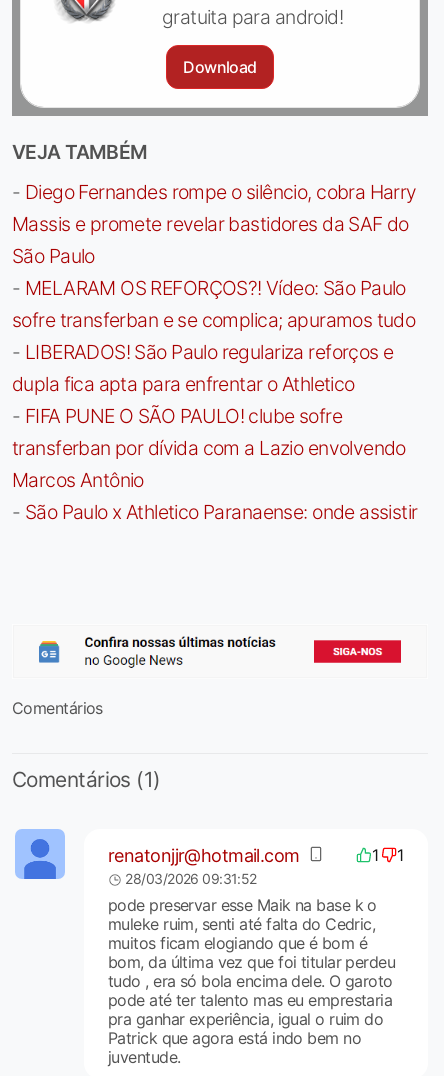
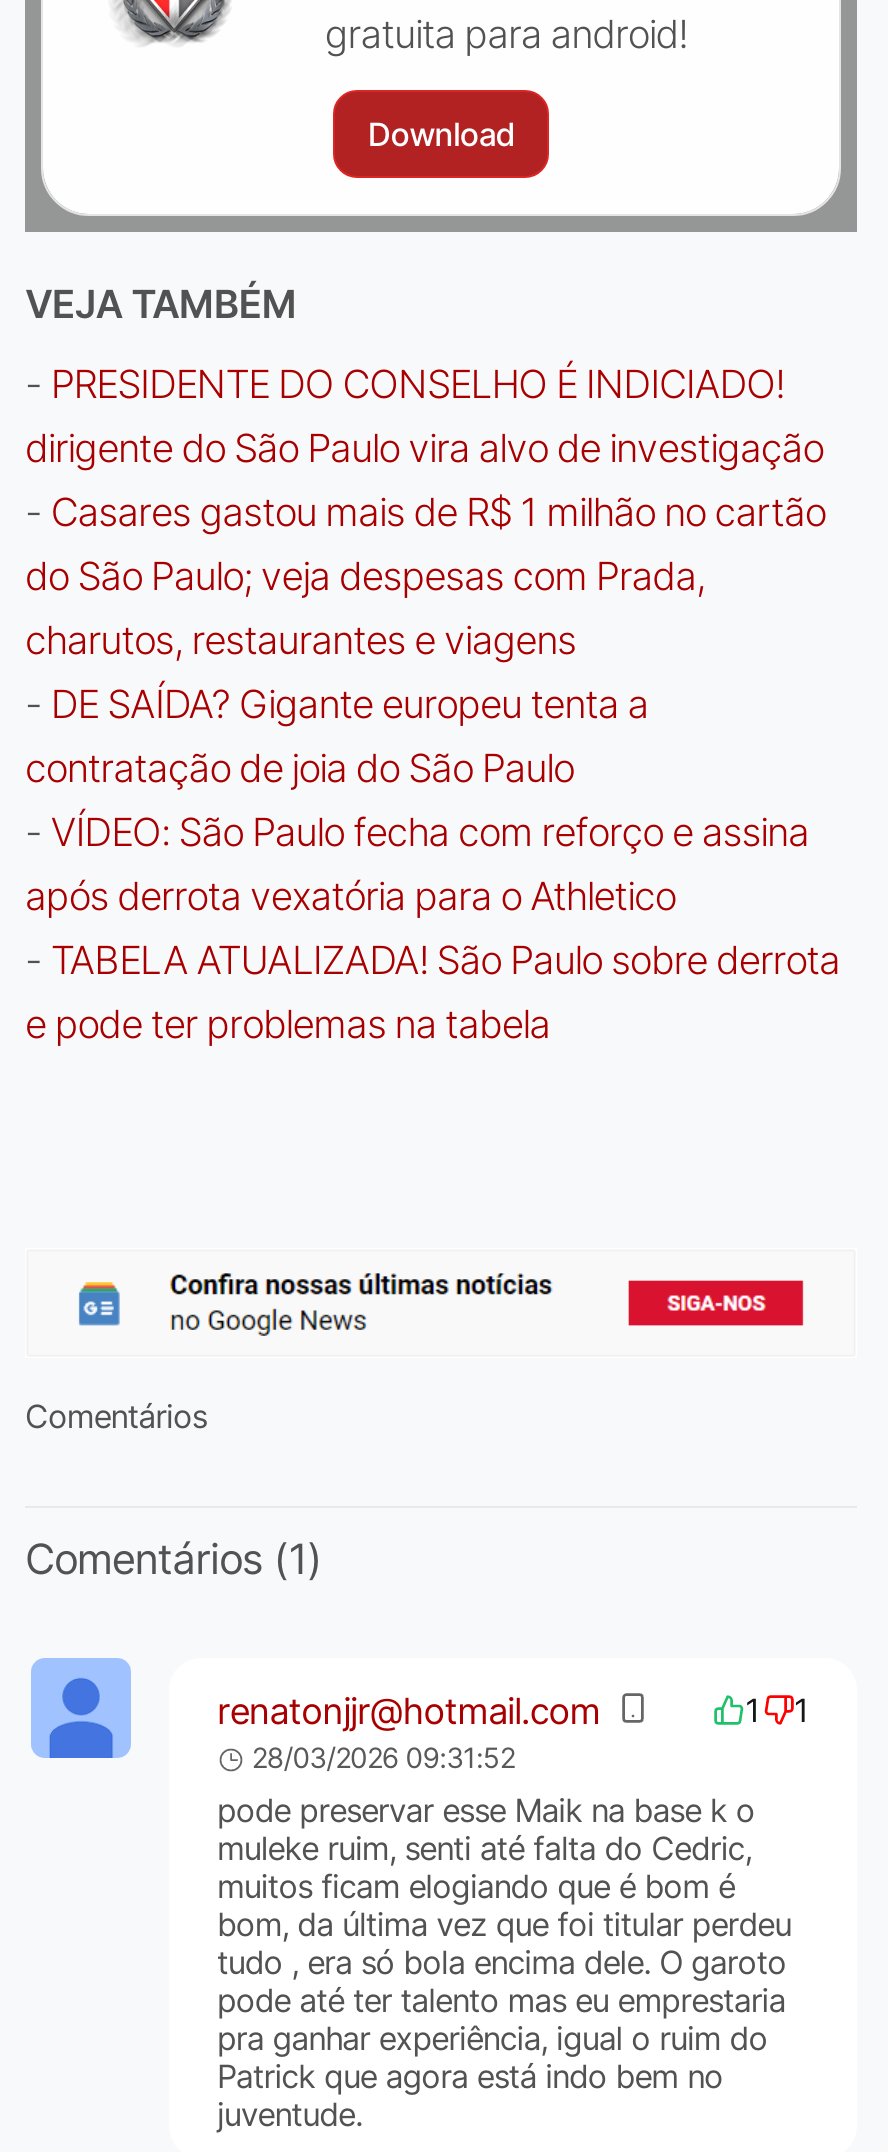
[12,180,417,524] - Diego Fernandes rompe o silêncio, cobra Harry | Massis e promete revelar bastidores da SAF do | São Paulo | - MELARAM OS REFORÇOS?! Vídeo: São Paulo | sofre transferban e se complica; apuramos tudo | - LIBERADOS! São Paulo regulariza reforços e | dupla fica apta para enfrentar o Athletico | - FIFA PUNE O SÃO PAULO! clube sofre | transferban por dívida com a Lazio envolvendo | Marcos Antônio | - São Paulo x Athletico Paranaense: onde assistir -> [25,359,840,1047] - PRESIDENTE DO CONSELHO É INDICIADO! | dirigente do São Paulo vira alvo de investigação | - Casares gastou mais de R$ 1 milhão no cartão | do São Paulo; veja despesas com Prada, | charutos, restaurantes e viagens | - DE SAÍDA? Gigante europeu tenta a | contratação de joia do São Paulo | - VÍDEO: São Paulo fecha com reforço e assina | após derrota vexatória para o Athletico | - TABELA ATUALIZADA! São Paulo sobre derrota | e pode ter problemas na tabela

